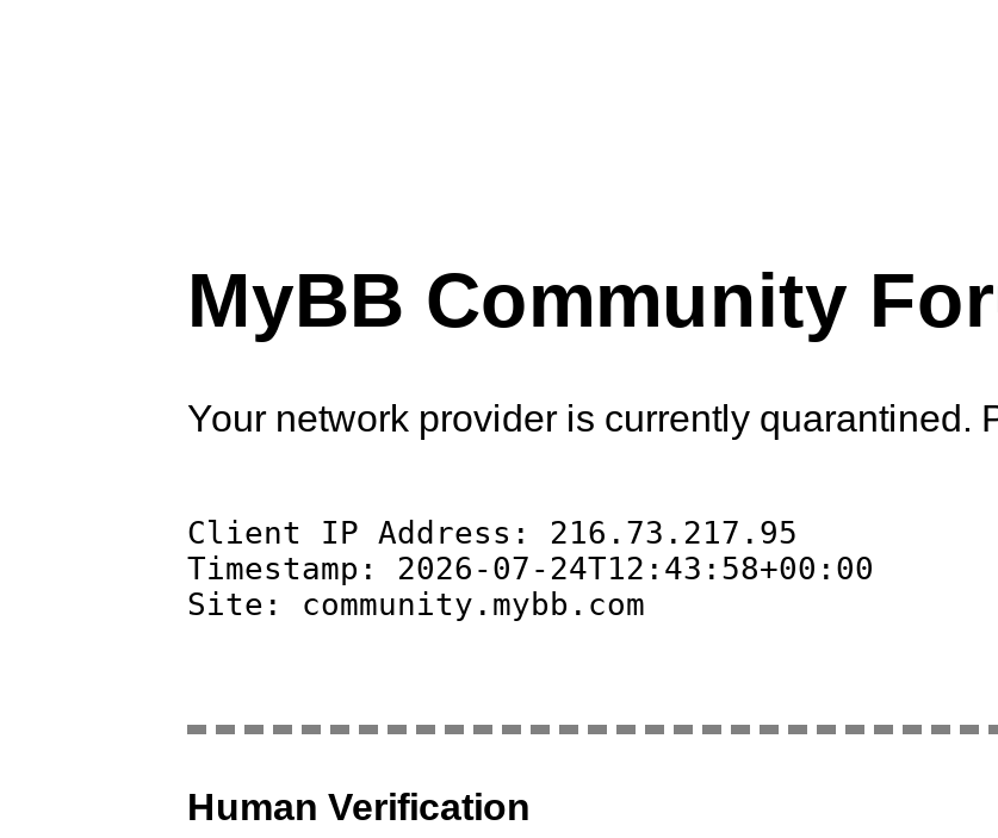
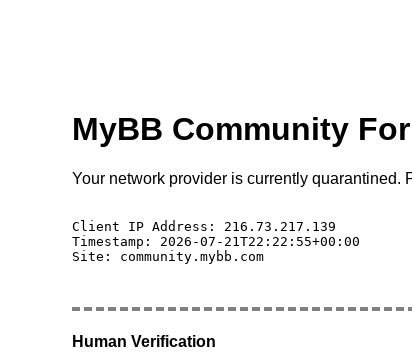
[187,515,817,550] Client IP Address: 216.73.217.95 -> [72,219,344,234] Client IP Address: 216.73.217.139
[187,550,874,586] Timestamp: 2026-07-24T12:43:58+00:00 -> [72,234,360,249] Timestamp: 2026-07-21T22:22:55+00:00

